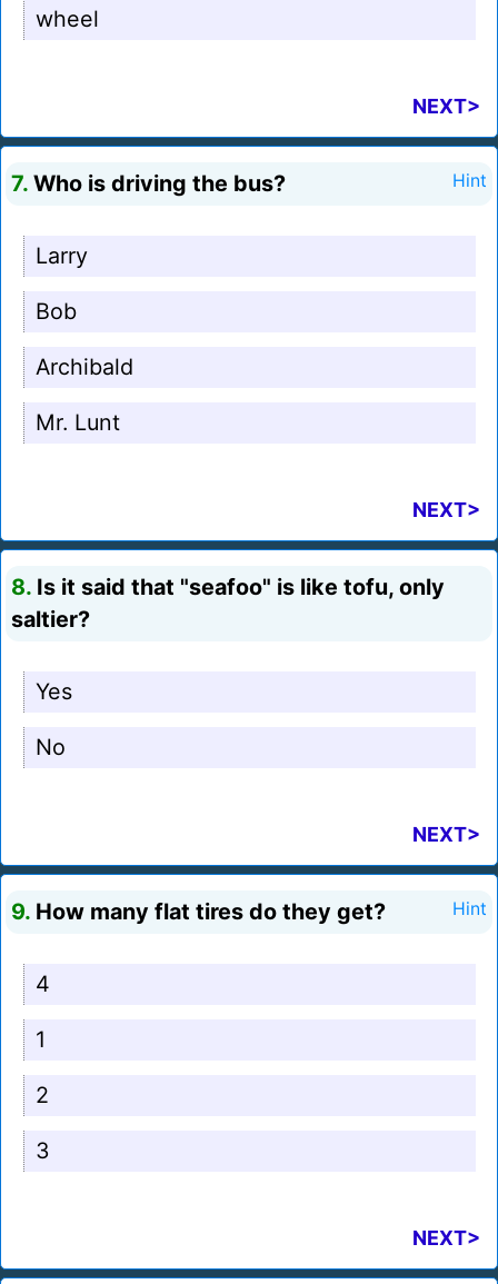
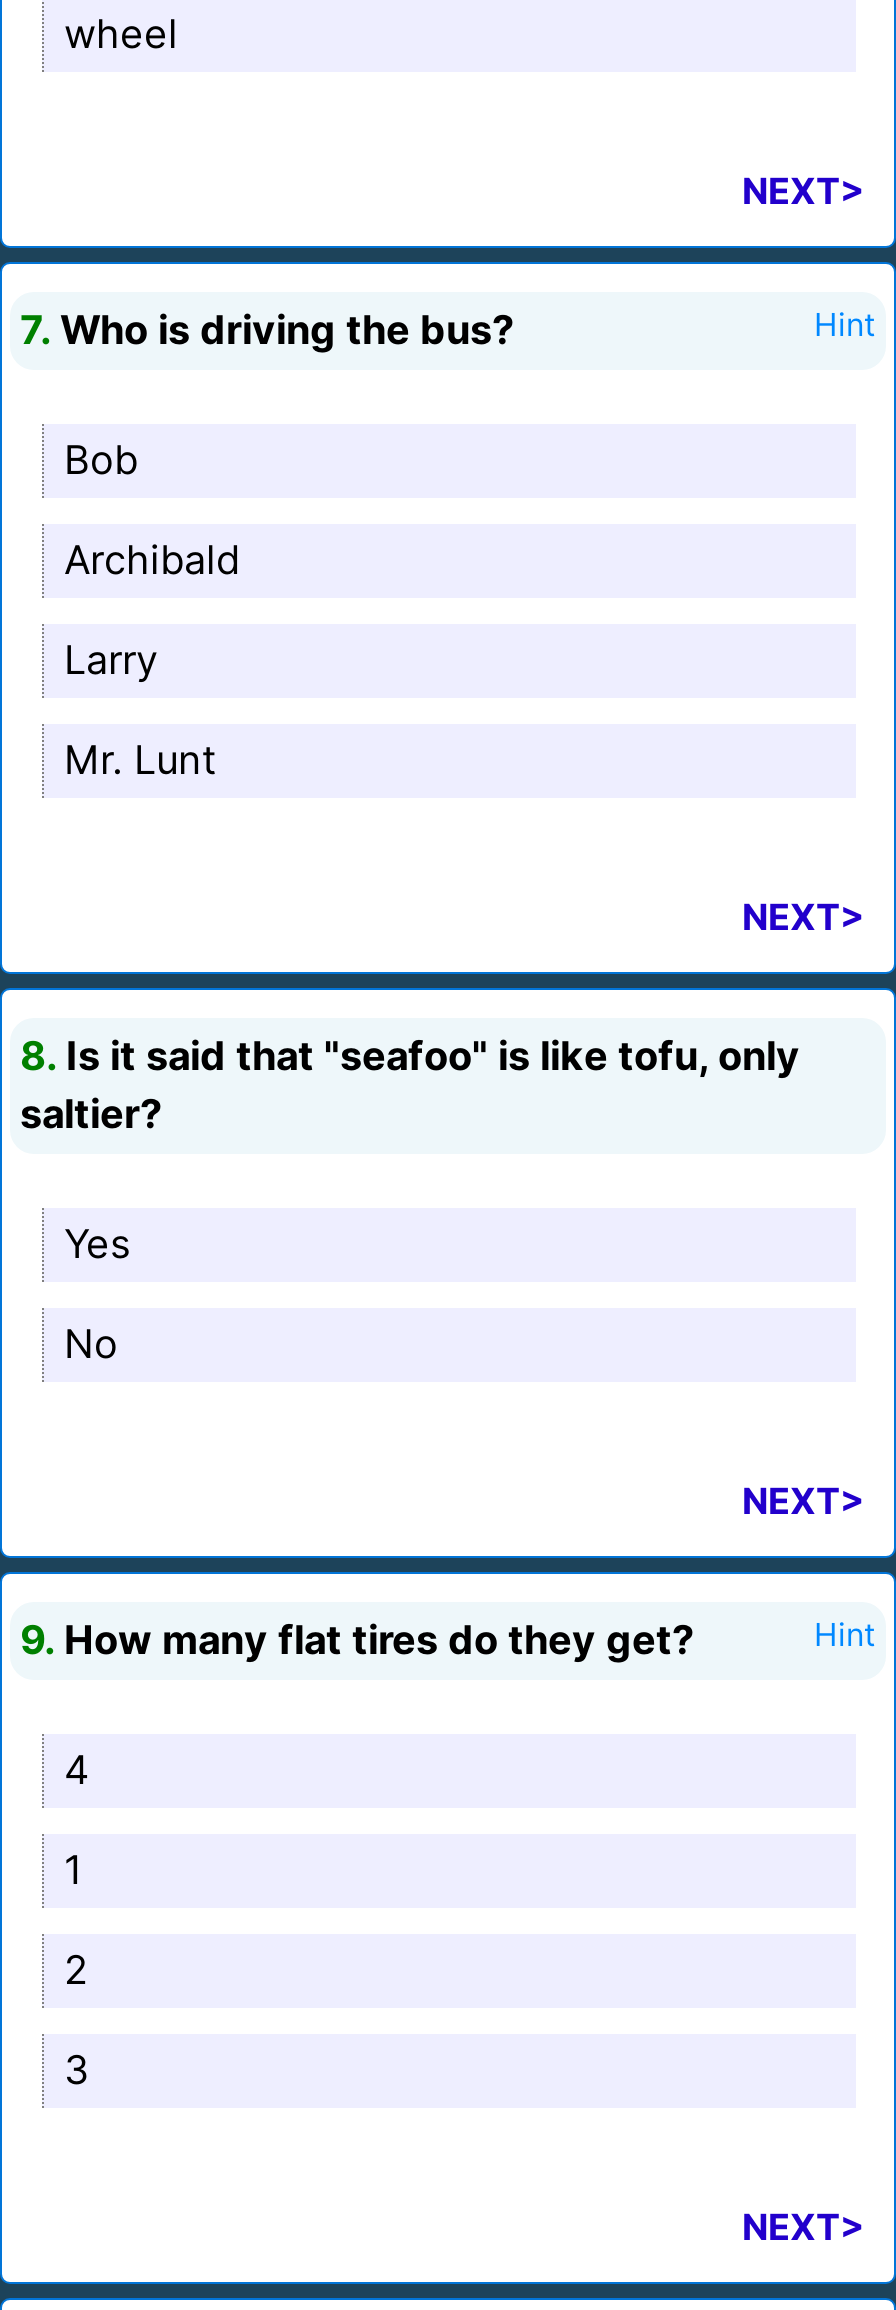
moved [36,242,88,269] -> [64,636,158,684]: Larry
moved [36,298,133,380] -> [64,436,240,584]: Bob | Archibald

